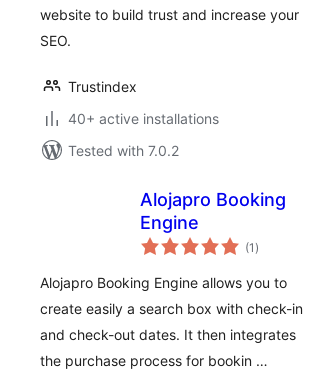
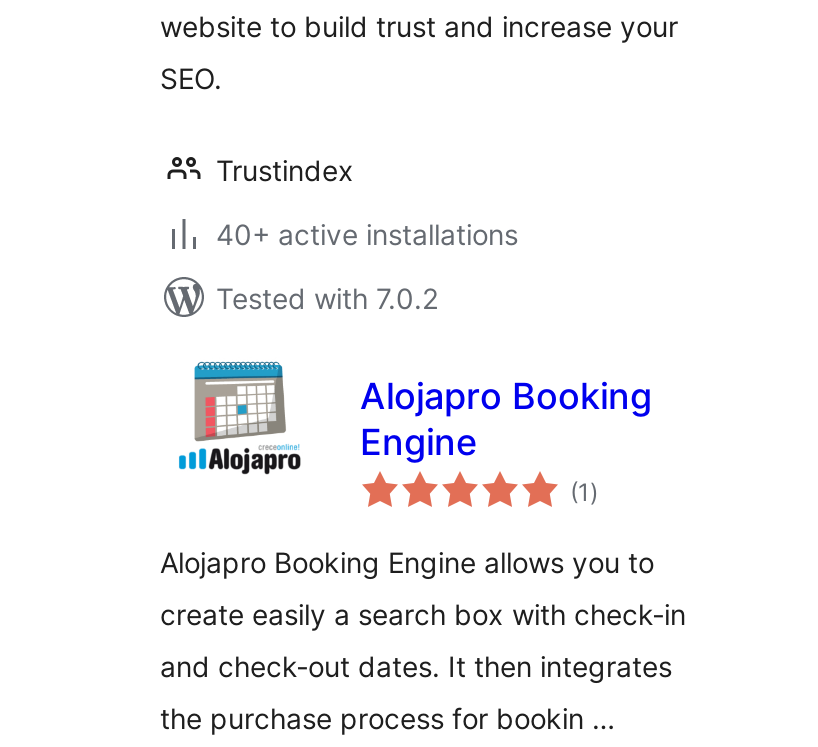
none -> [176,359,304,477] [image]

